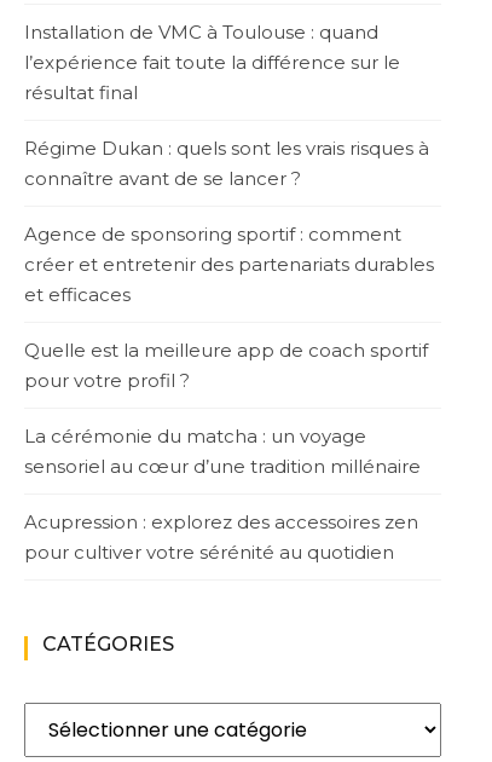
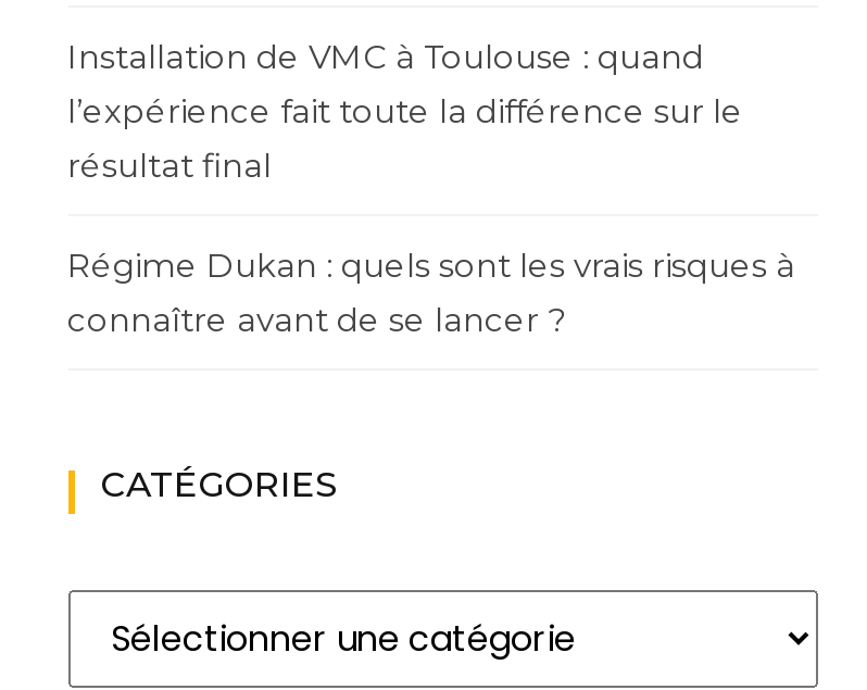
[24,222,433,563] Agence de sponsoring sportif : comment | créer et entretenir des partenariats durables | et efficaces | Quelle est la meilleure app de coach sportif | pour votre profil ? | La cérémonie du matcha : un voyage | sensoriel au cœur d’une tradition millénaire | Acupression : explorez des accessoires zen | pour cultiver votre sérénité au quotidien -> none

